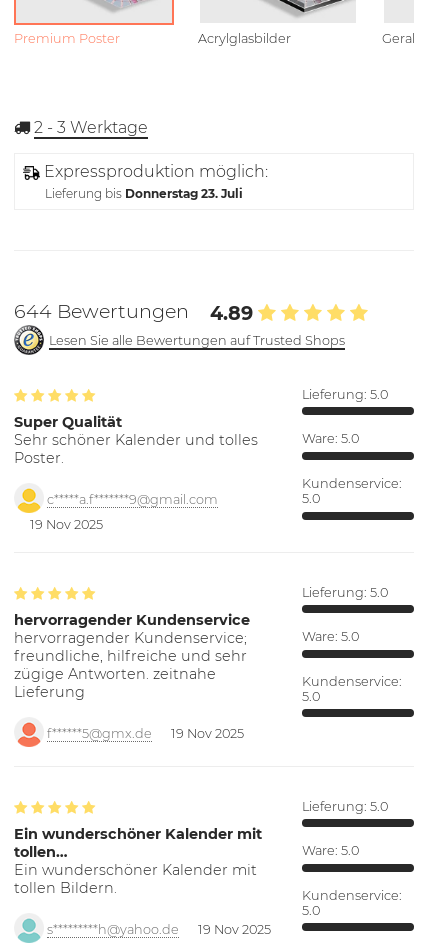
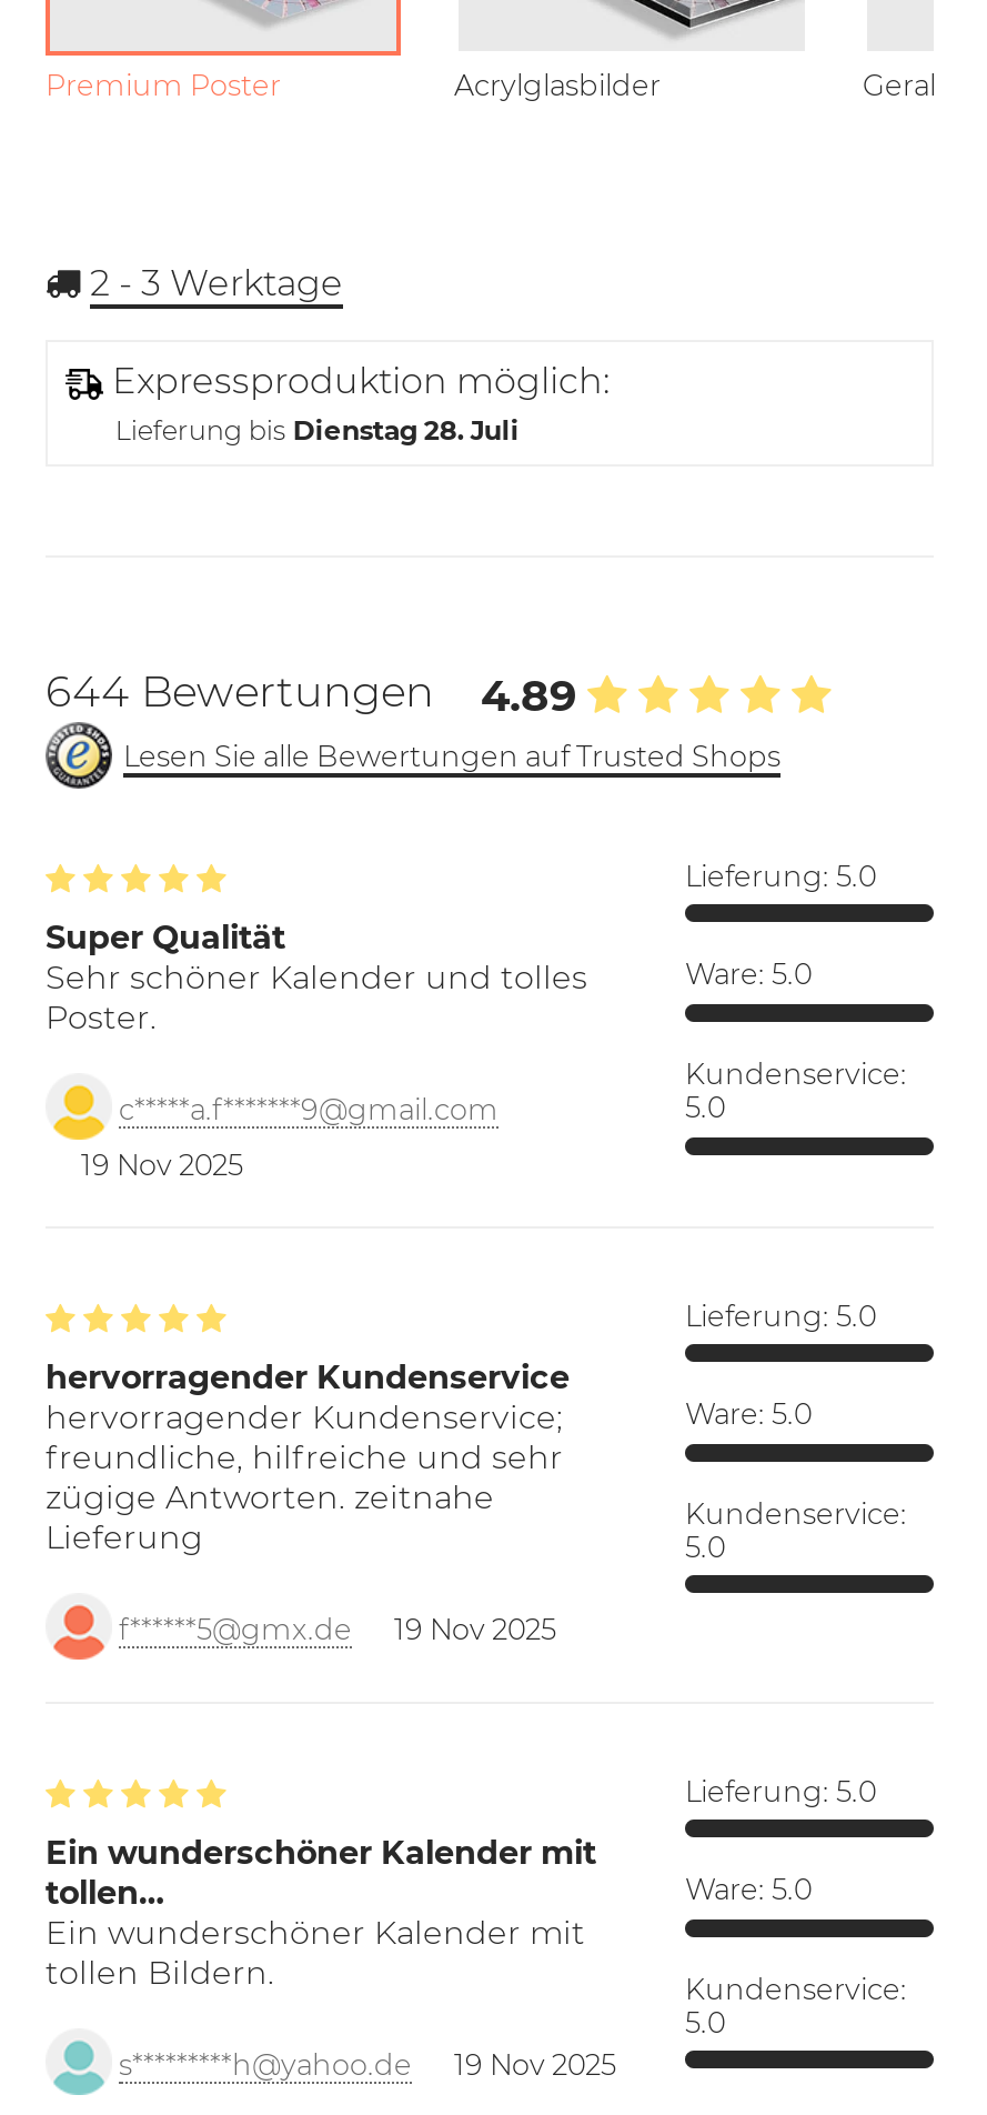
[45,186,243,201] Lieferung bis Donnerstag 23. Juli -> [115,413,519,446] Lieferung bis Dienstag 28. Juli

